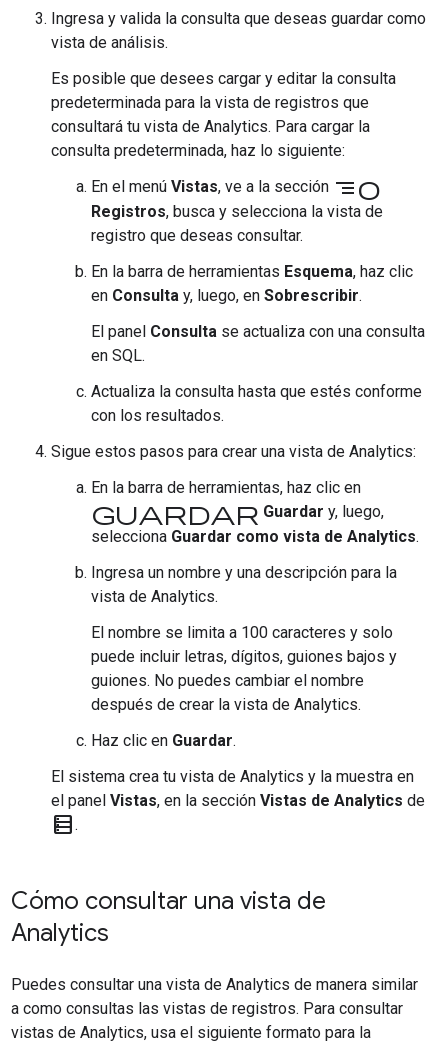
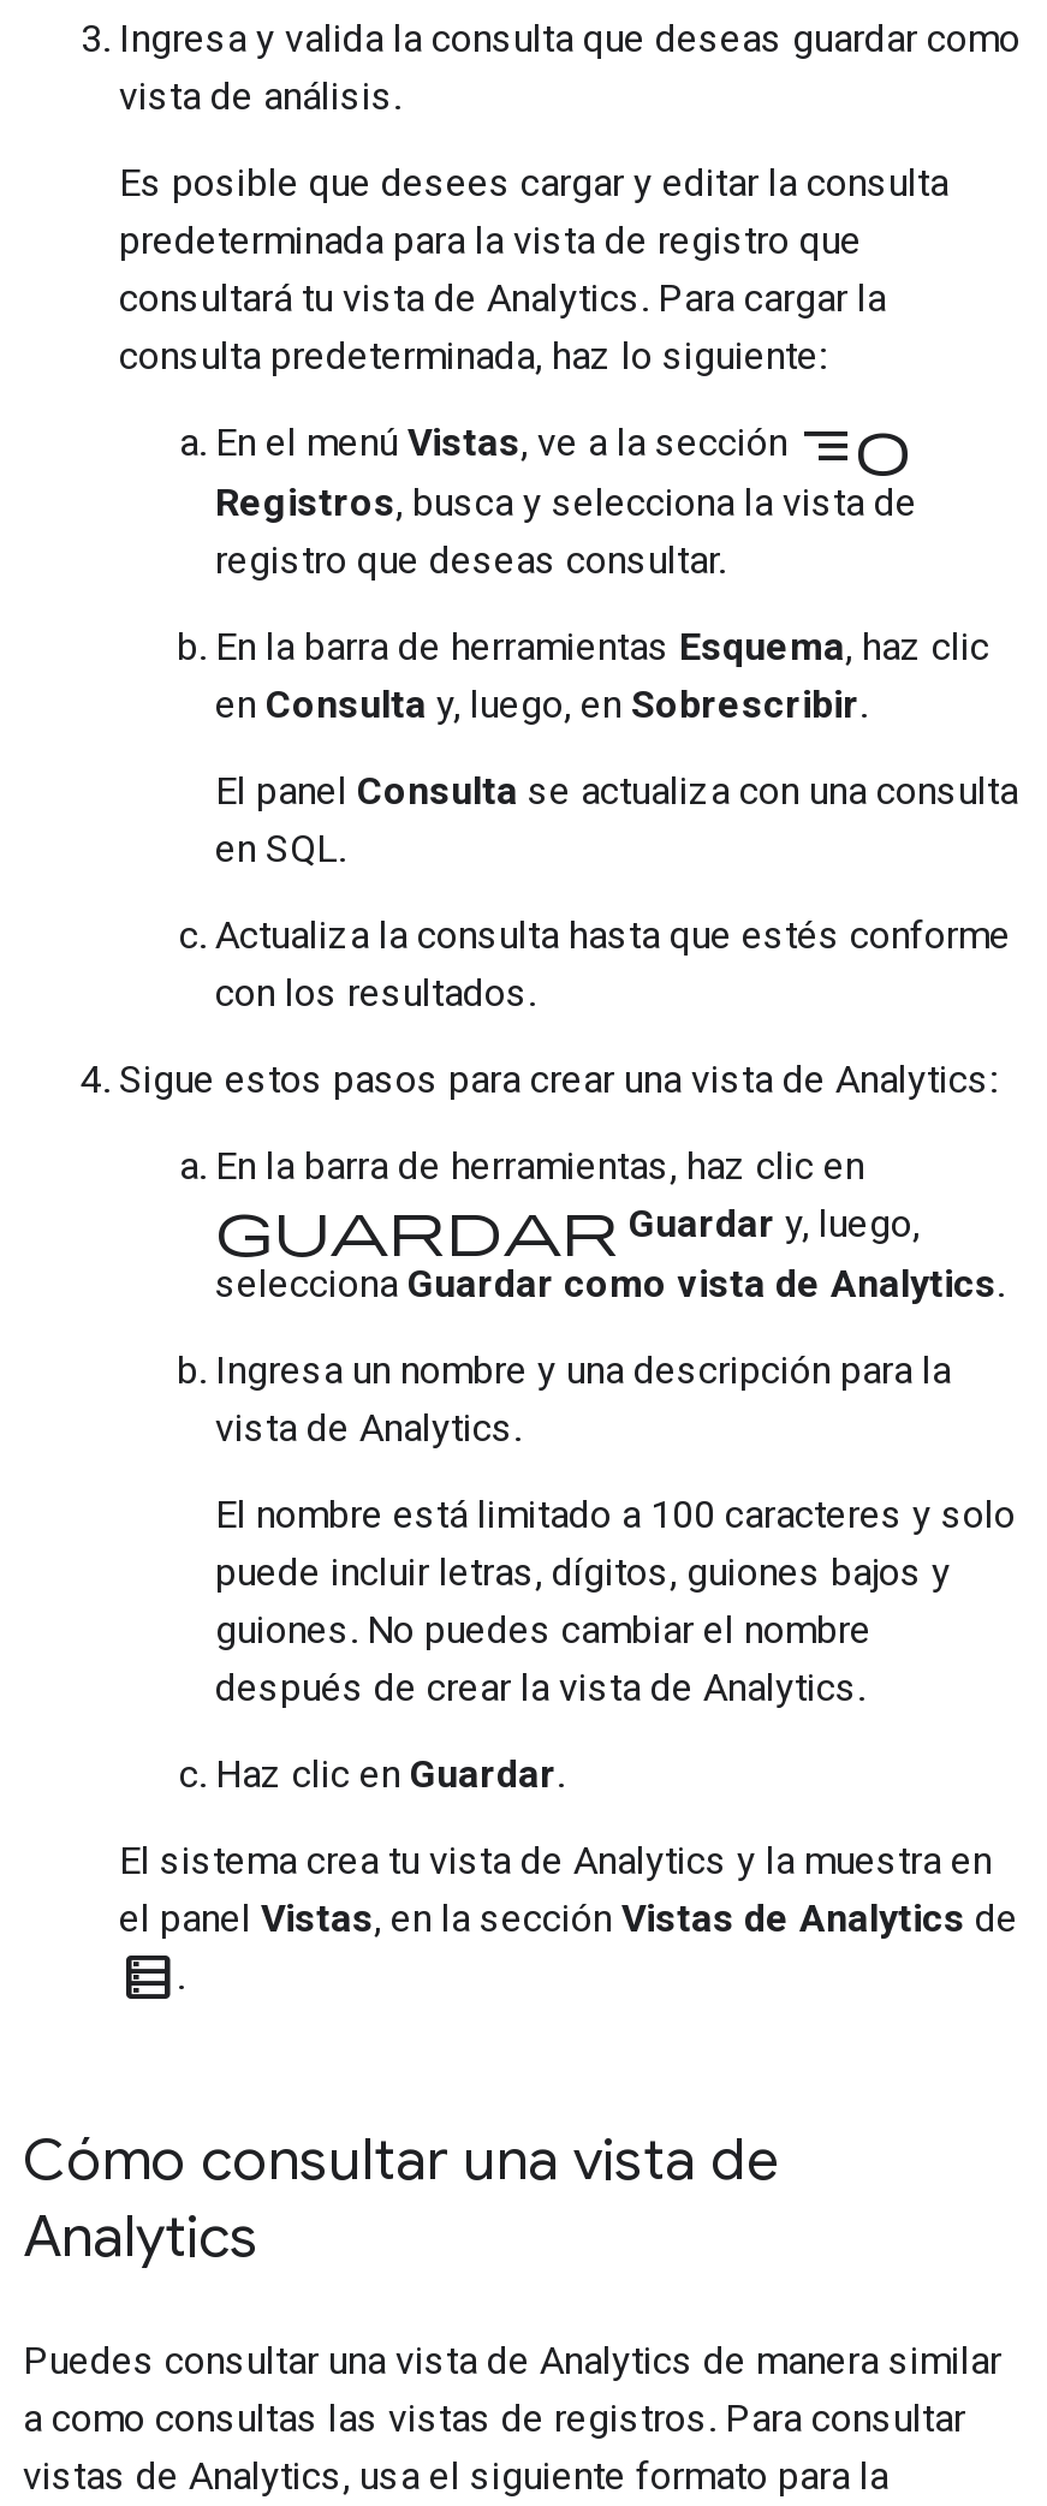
[51,93,369,112] predeterminada para la vista de registros que -> [119,218,862,263] predeterminada para la vista de registro que
[91,622,393,641] El nombre se limita a 100 caracteres y solo -> [215,1490,1016,1536] El nombre está limitado a 100 caracteres y solo

